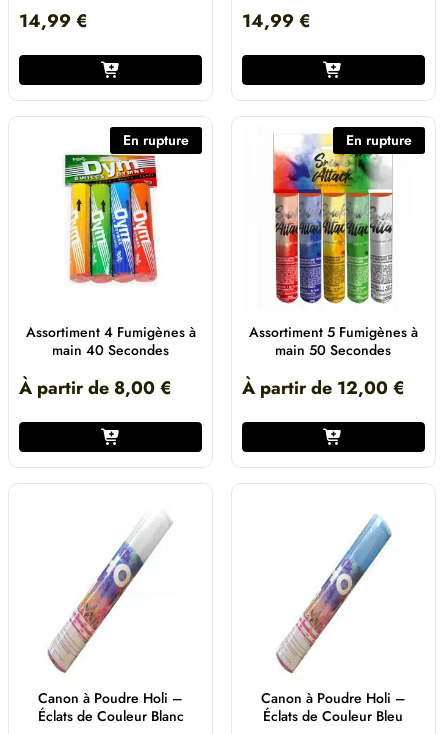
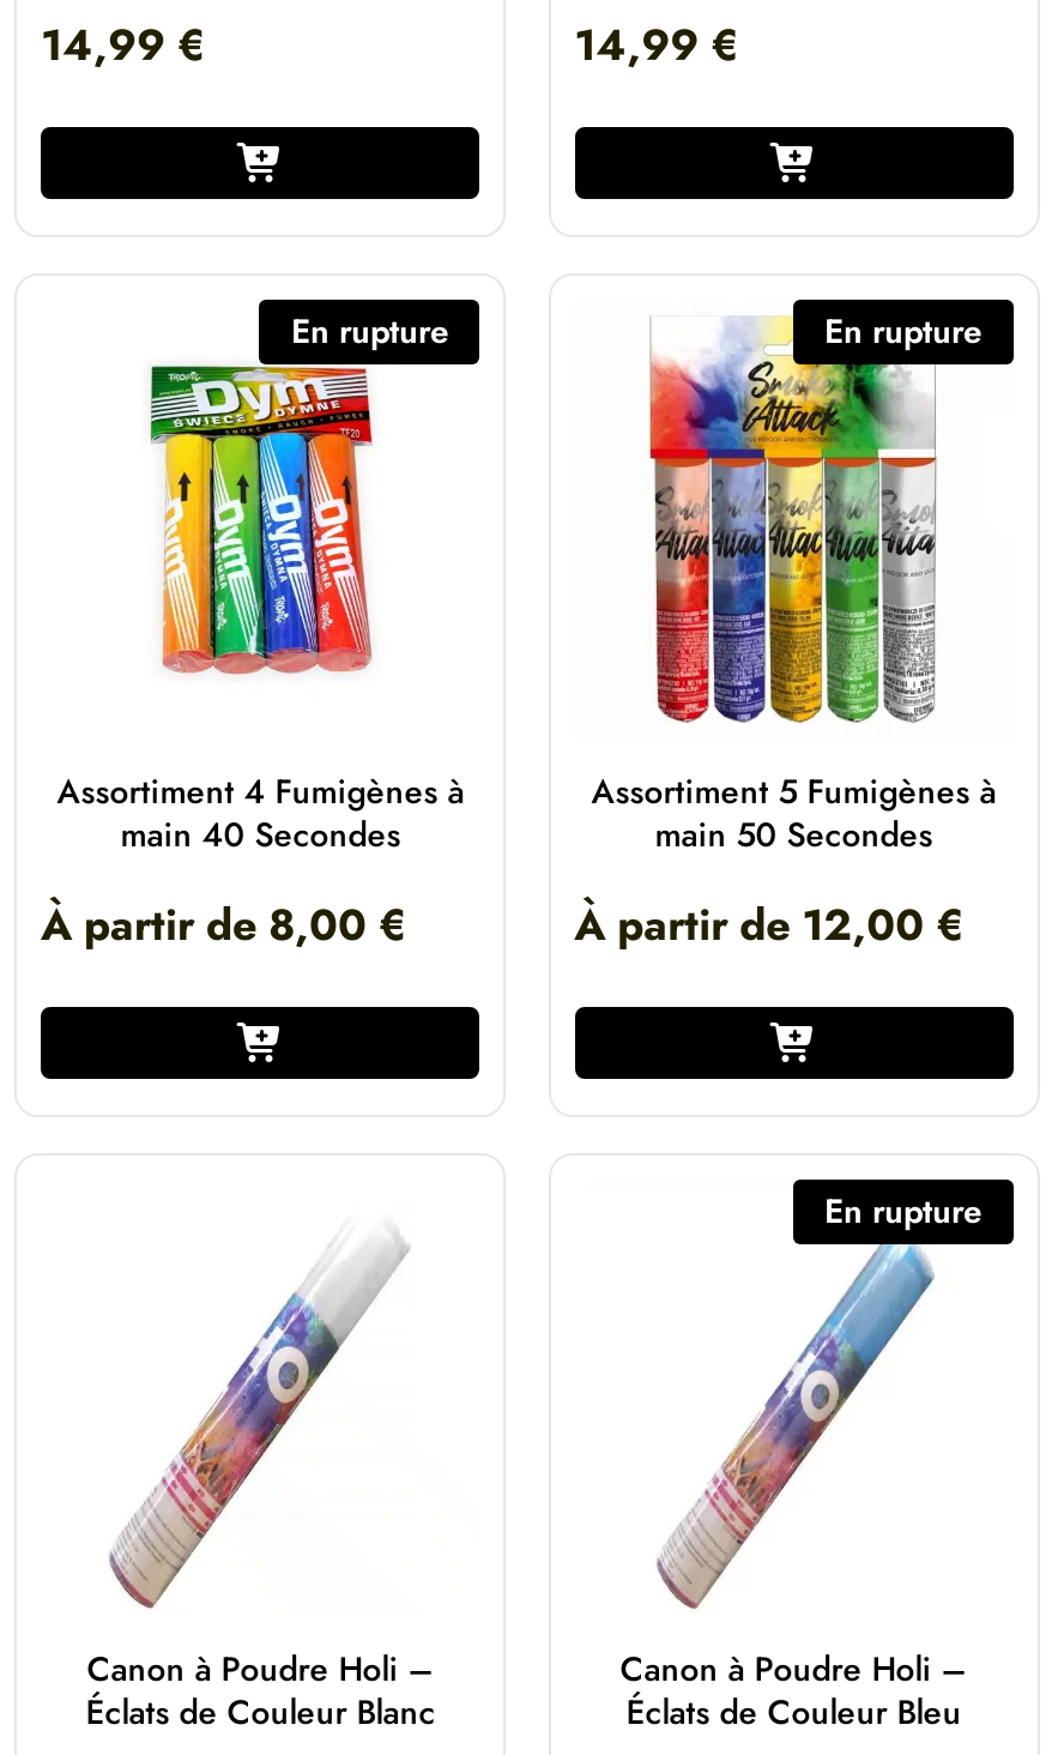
none -> [824,1186,983,1234] En rupture

